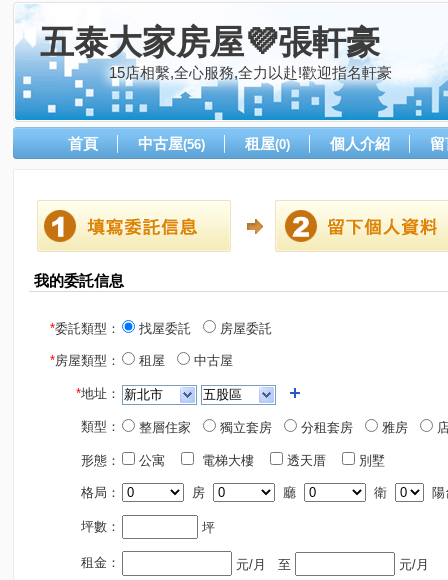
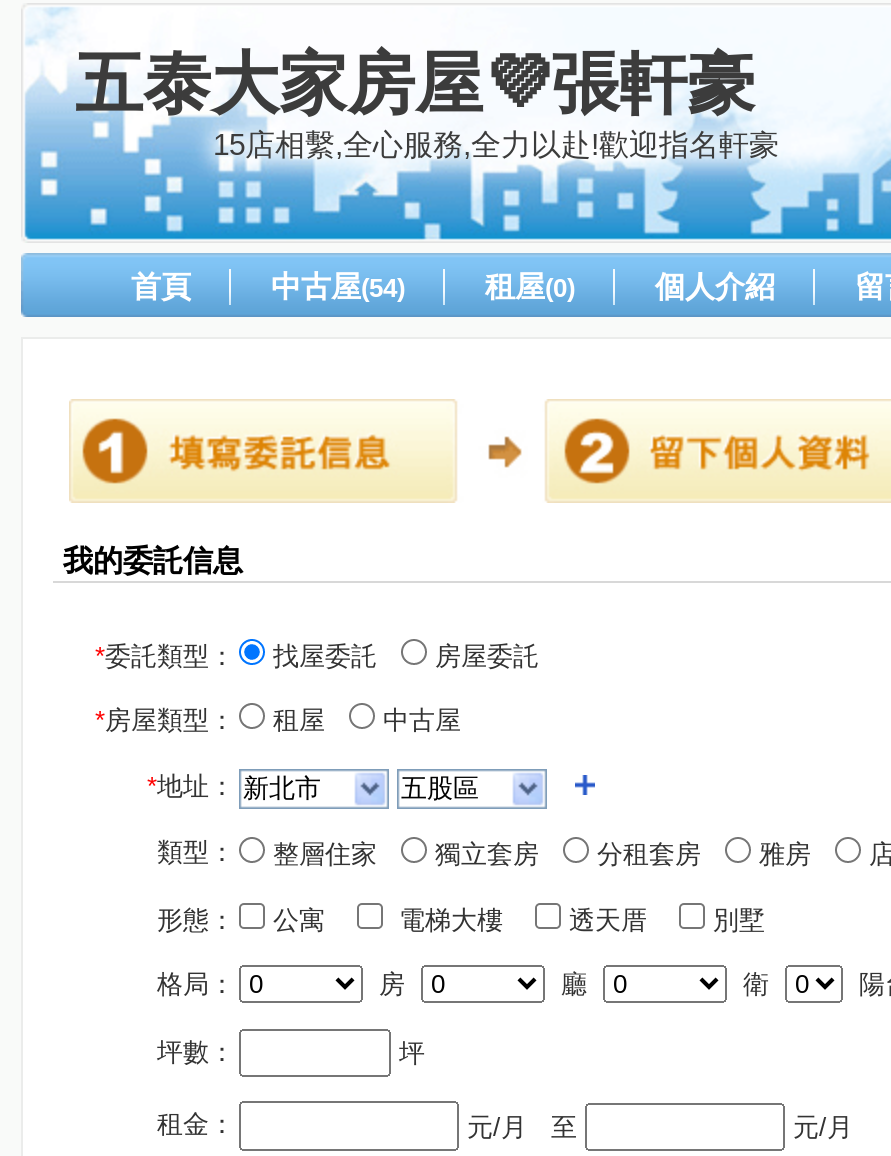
[138,135,205,152] 中古屋(56) -> [271,269,405,303] 中古屋(54)

